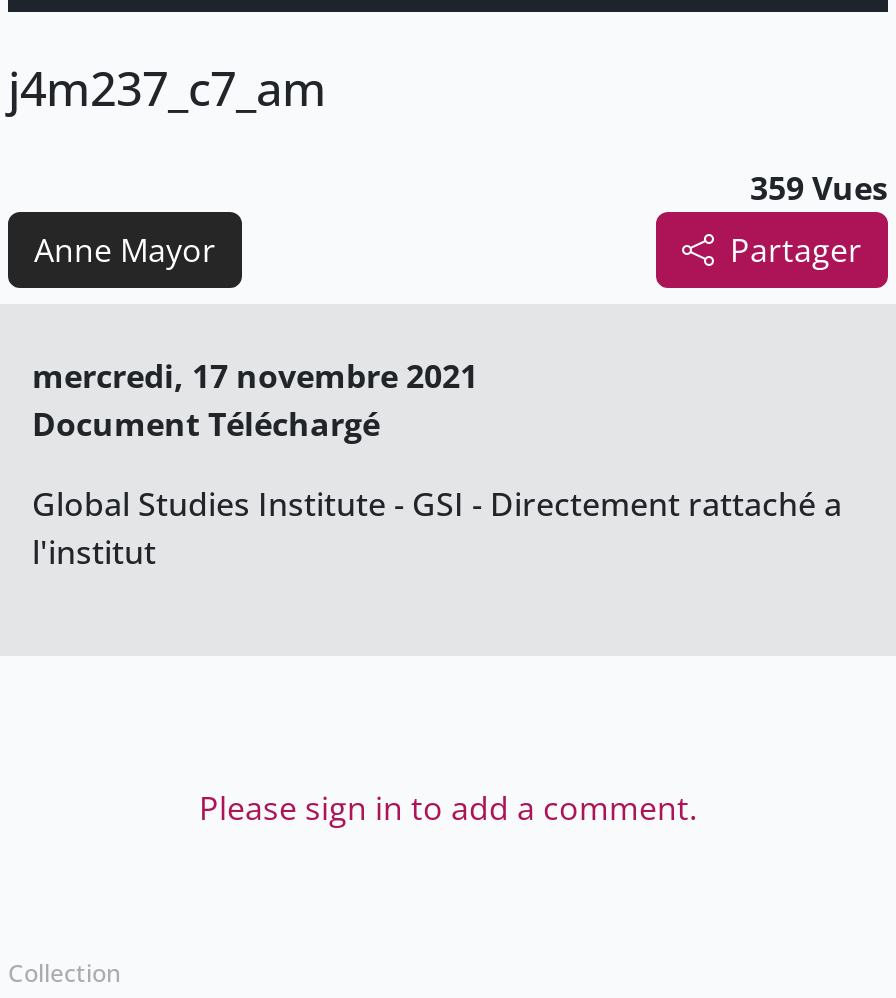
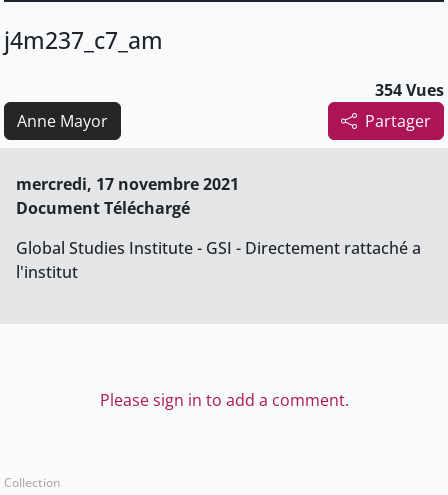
[750,166,888,210] 359 Vues -> [375,79,444,101] 354 Vues

